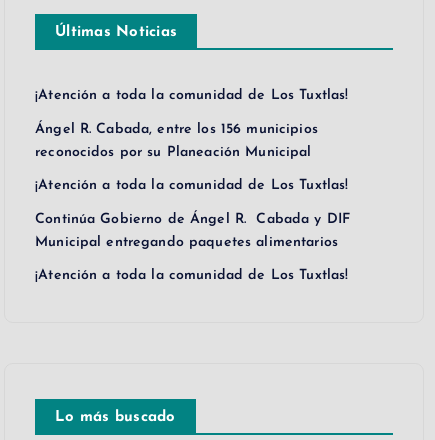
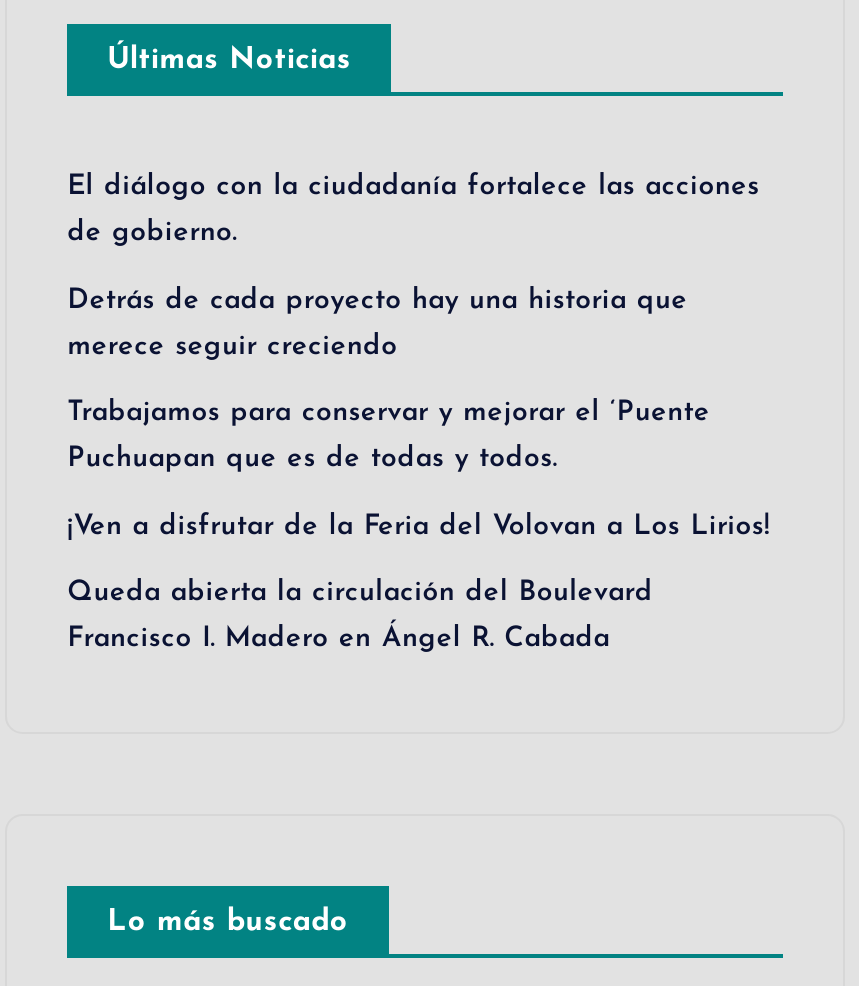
[35,88,350,283] ¡Atención a toda la comunidad de Los Tuxtlas! | Ángel R. Cabada, entre los 156 municipios | reconocidos por su Planeación Municipal | ¡Atención a toda la comunidad de Los Tuxtlas! | Continúa Gobierno de Ángel R. Cabada y DIF | Municipal entregando paquetes alimentarios | ¡Atención a toda la comunidad de Los Tuxtlas! -> [67,173,770,655] El diálogo con la ciudadanía fortalece las acciones | de gobierno. | Detrás de cada proyecto hay una historia que | merece seguir creciendo | Trabajamos para conservar y mejorar el ‘Puente | Puchuapan que es de todas y todos. | ¡Ven a disfrutar de la Feria del Volovan a Los Lirios! | Queda abierta la circulación del Boulevard | Francisco I. Madero en Ángel R. Cabada

